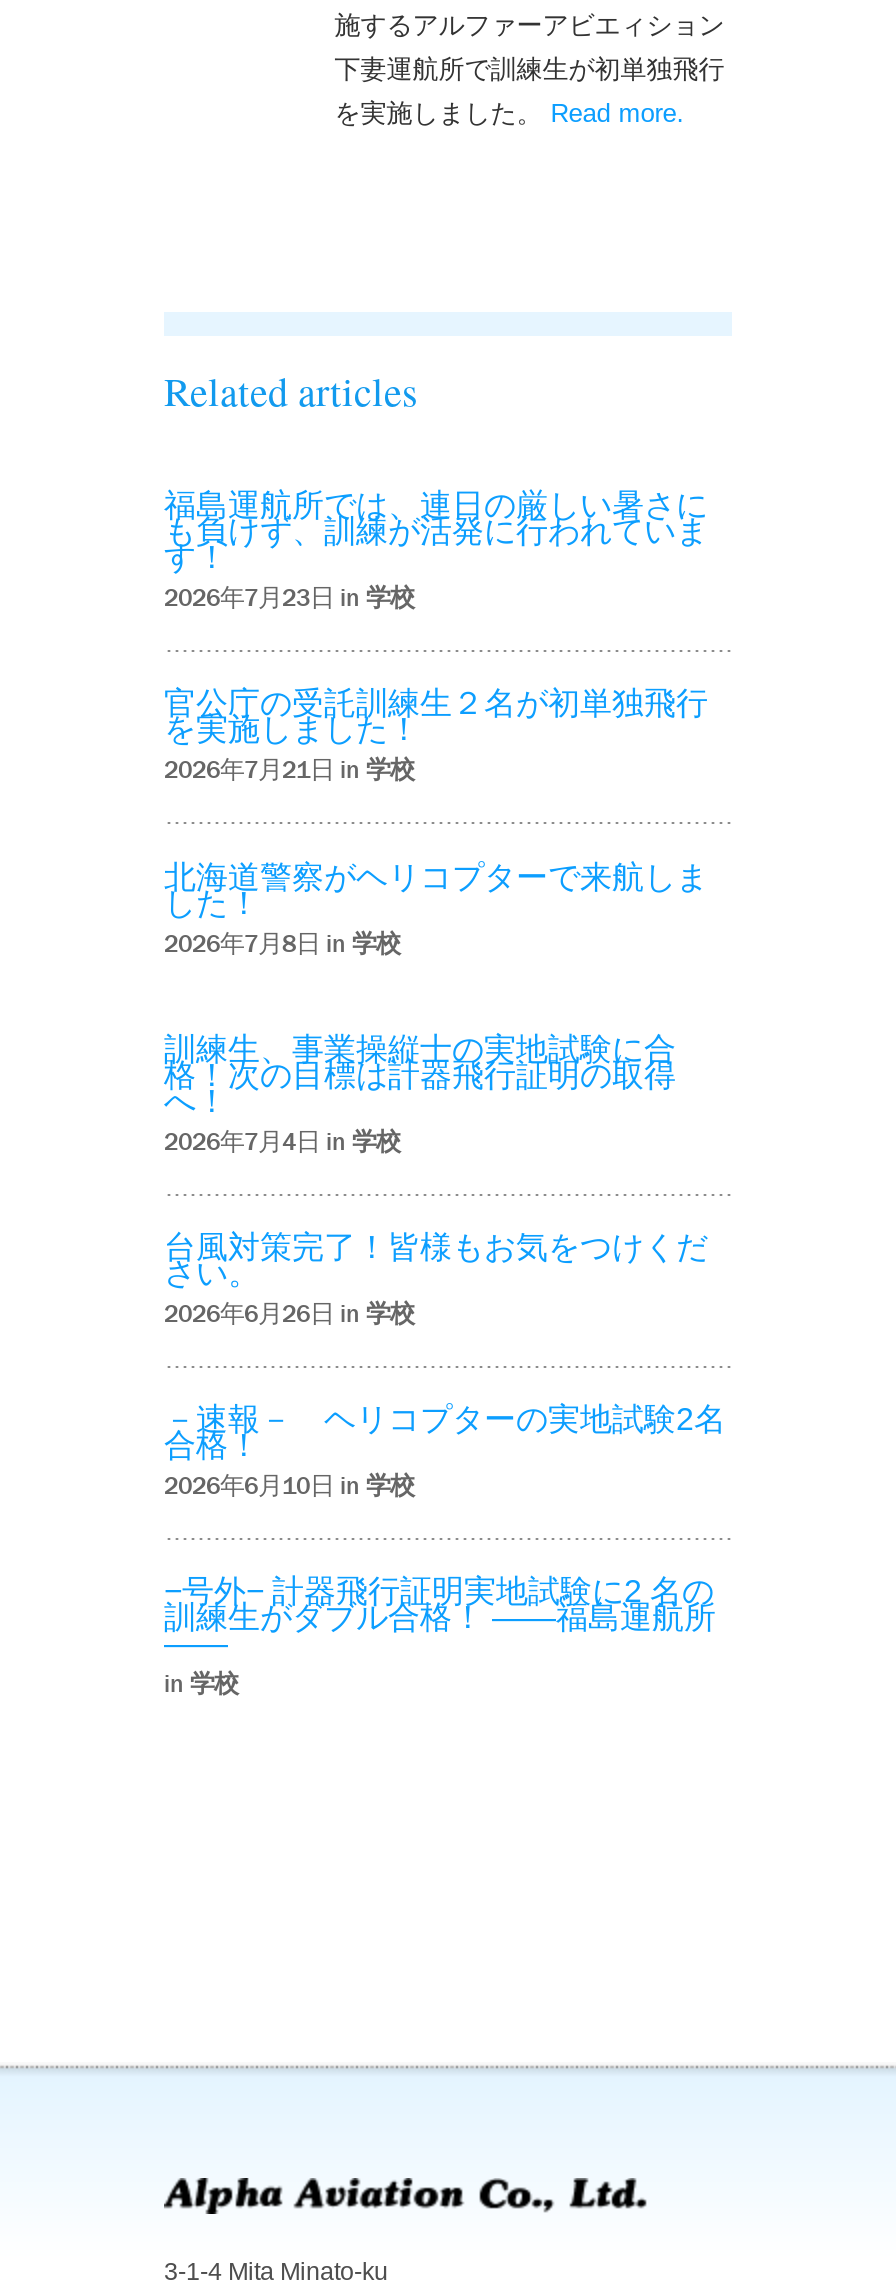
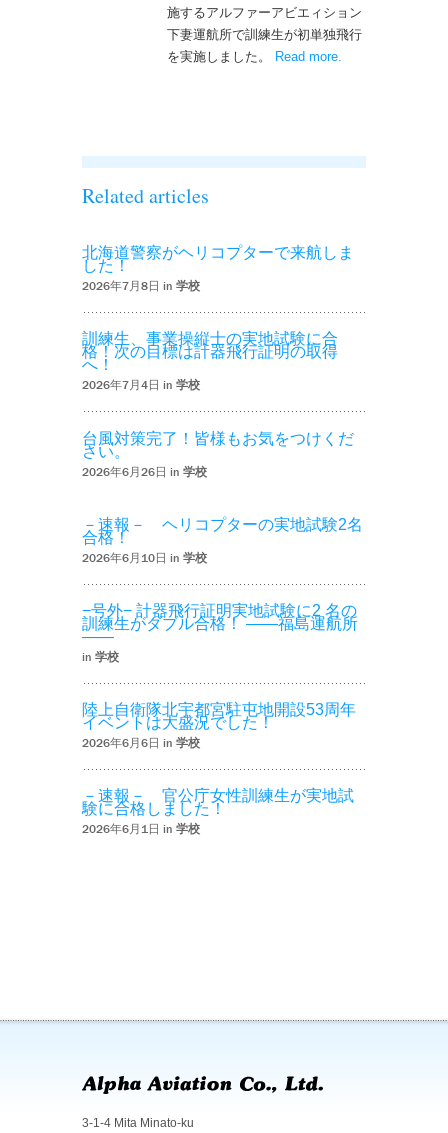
[164,488,708,785] 福島運航所では、連日の厳しい暑さに | も負けず、訓練が活発に行われていま | す！ | 2026年7月23日 in学校 | 官公庁の受託訓練生２名が初単独飛行 | を実施しました！ | 2026年7月21日 in学校 -> none
moved [164,859,726,1699] -> [82,244,363,664]: 北海道警察がヘリコプターで来航しま | した！ | 2026年7月8日 in学校 | ... | 2026年6月10日 in学校 | in学校
none -> [82,701,356,836] 陸上自衛隊北宇都宮駐屯地開設53周年 | イベントは大盛況でした！ | 2026年6月6日 in学校 | －速報－ 官公庁女性訓練生が実地試 | 験に合格しました！ | 2026年6月1日 in学校

